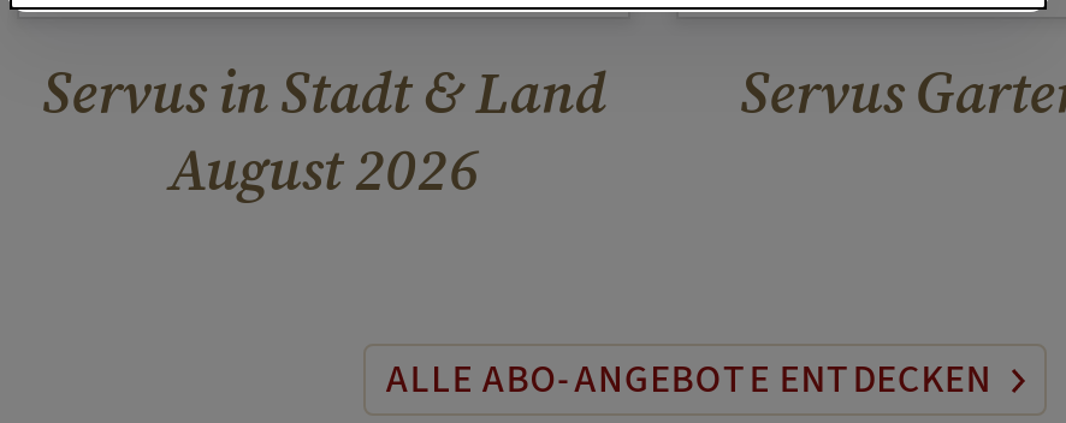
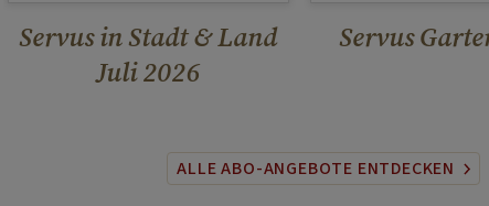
[168,130,479,209] August 2026 -> [96,54,200,90] Juli 2026

